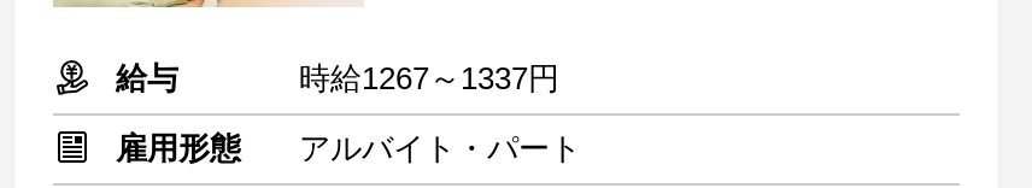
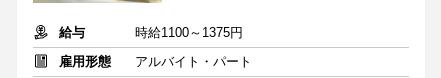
[299,60,559,96] 時給1267～1337円 -> [135,25,243,40] 時給1100～1375円

